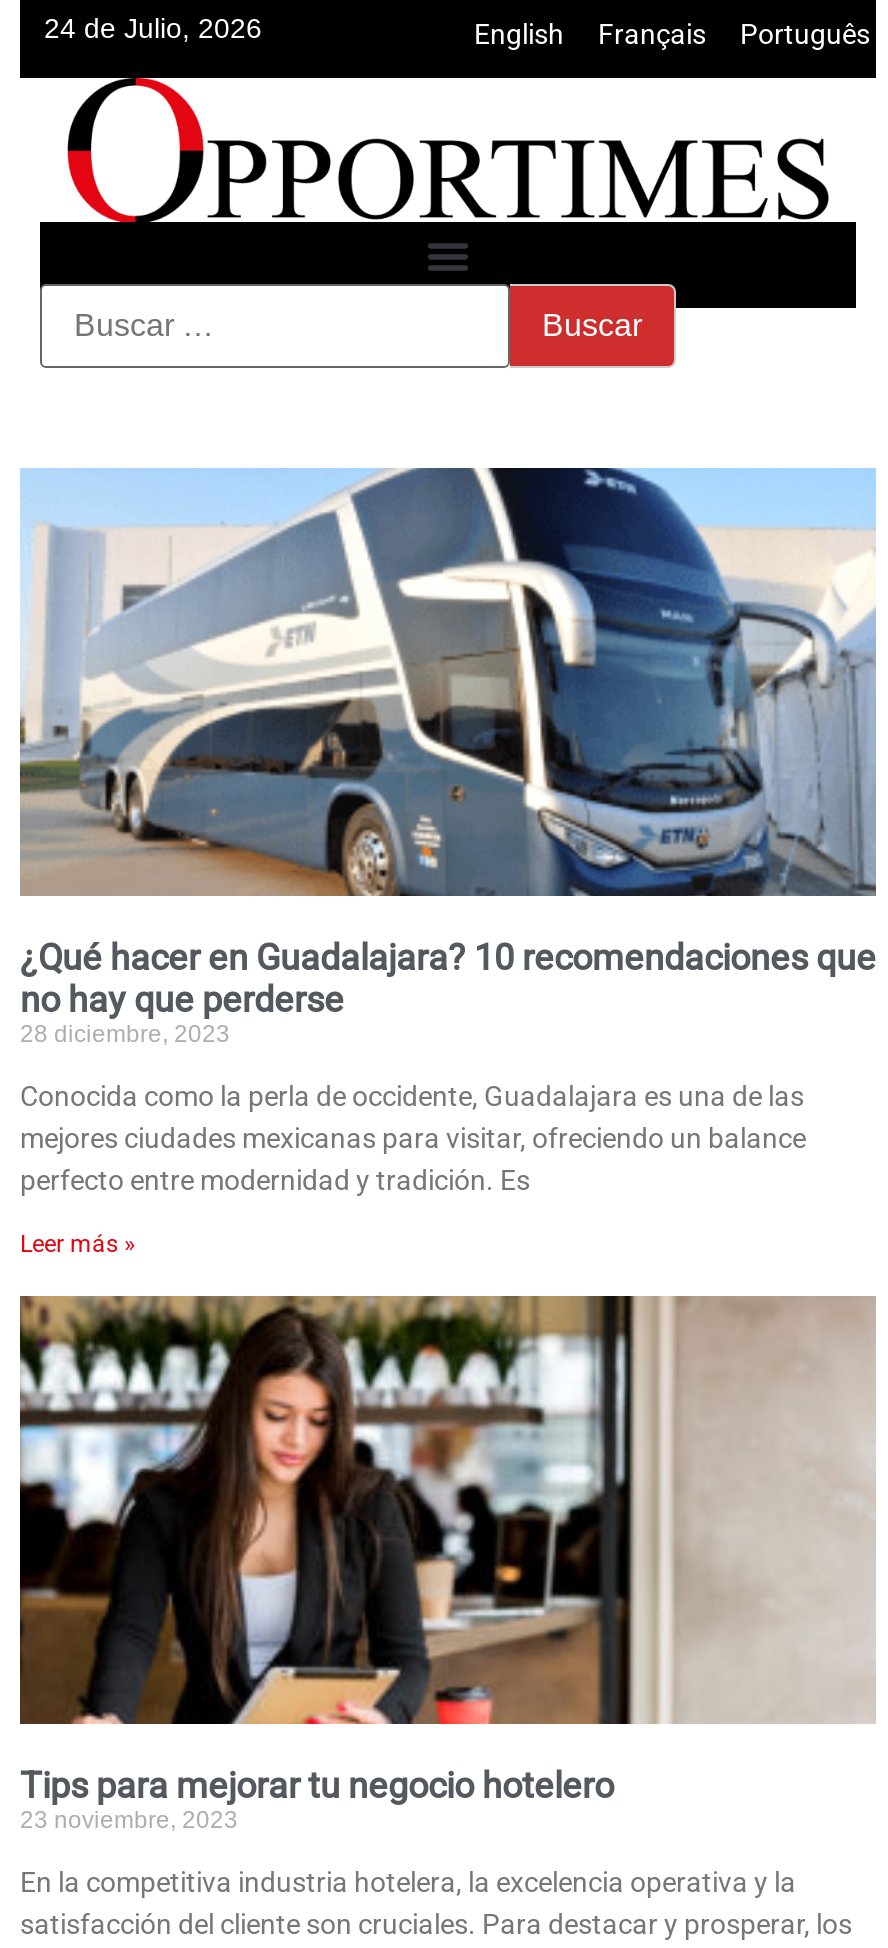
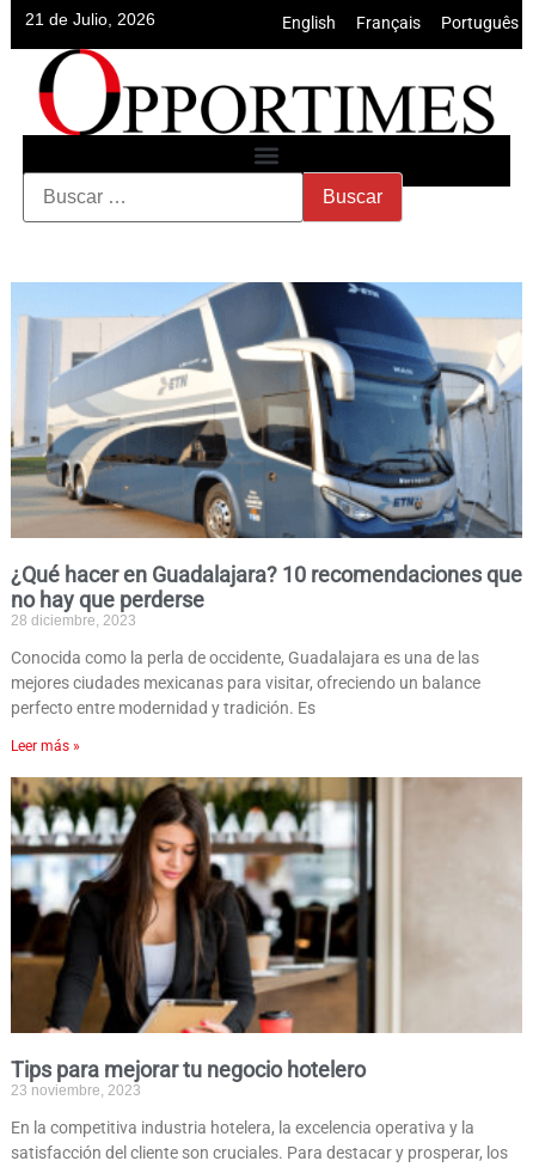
[44,12,262,44] 24 de Julio, 2026 -> [25,10,155,29] 21 de Julio, 2026

